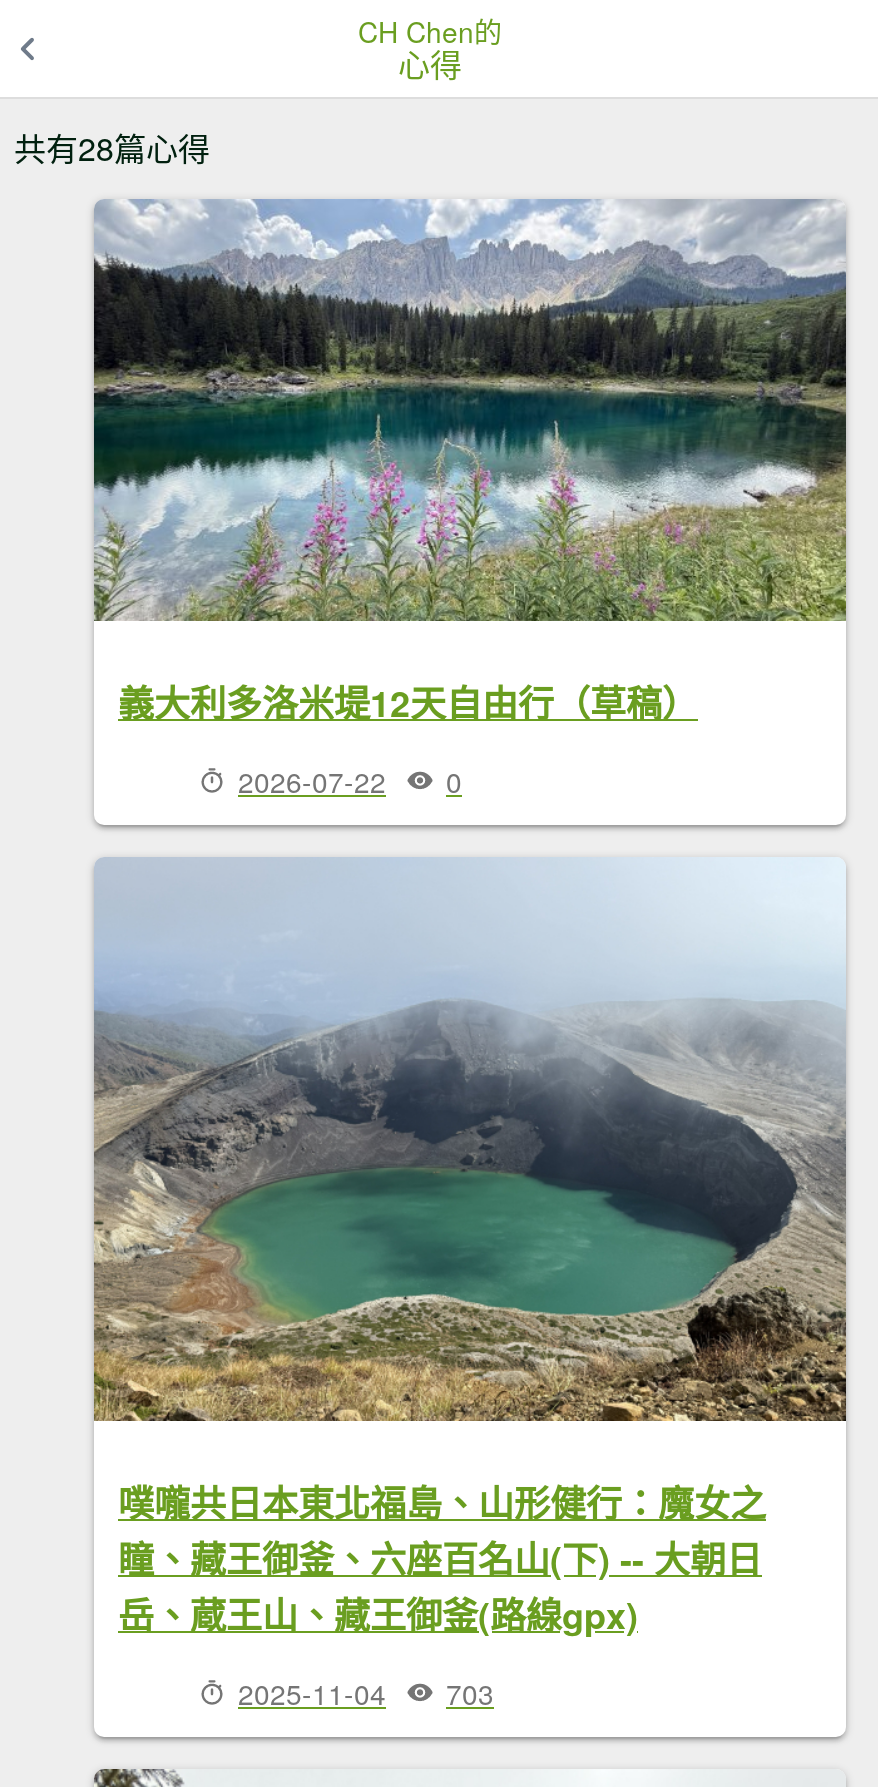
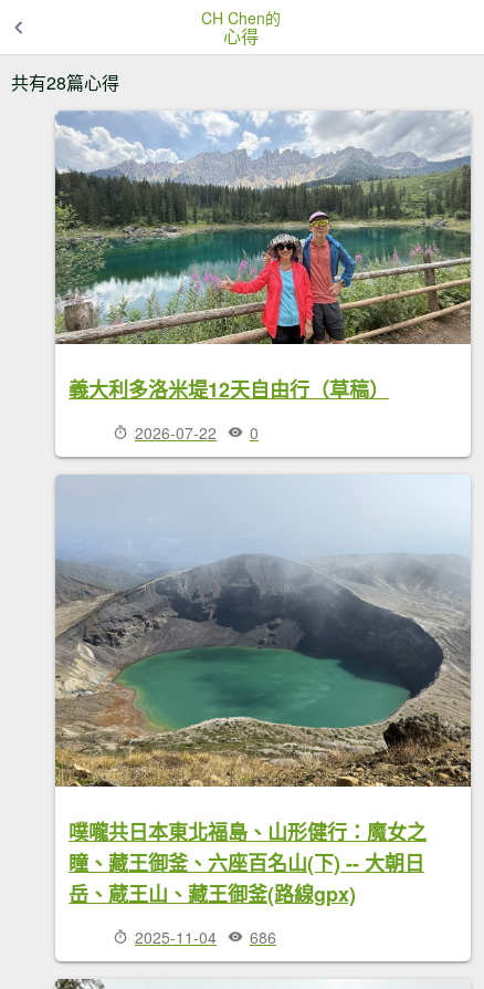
[92,199,846,623] [image] -> [54,111,472,345] [image]
[238,1673,494,1713] 2025-11-04 703 -> [135,926,276,948] 2025-11-04 686

